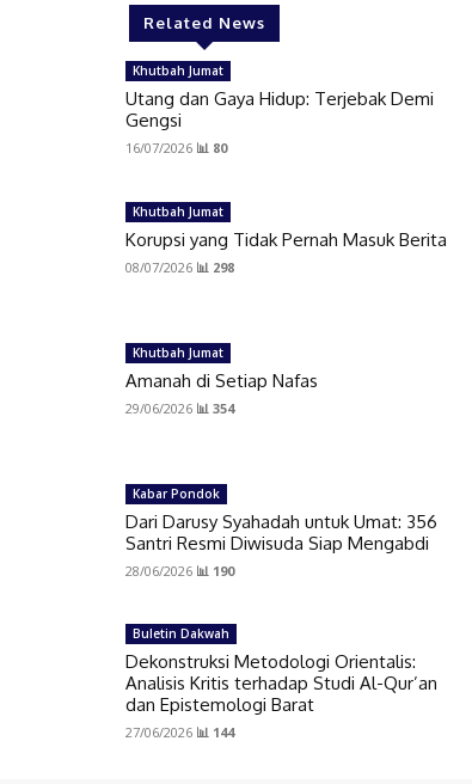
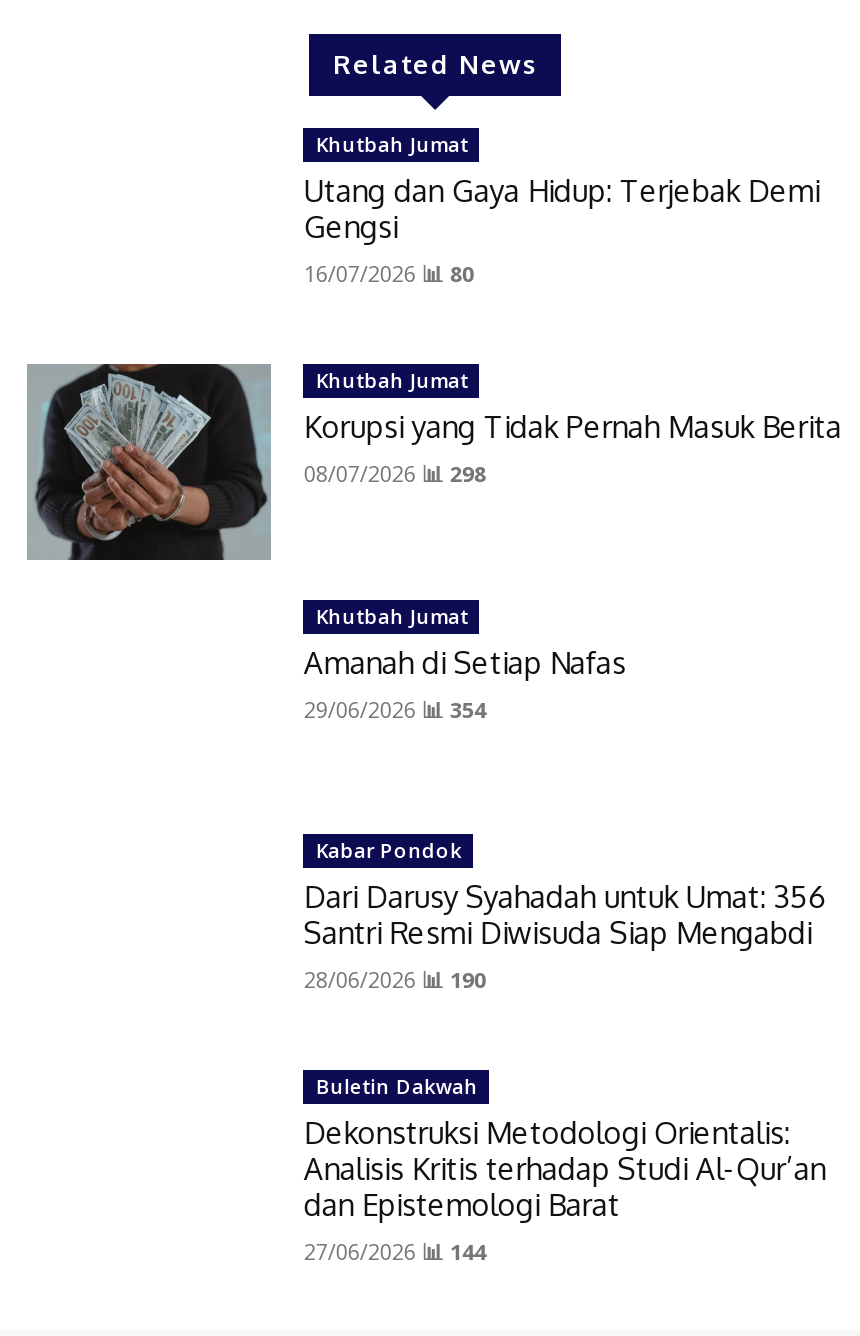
none -> [25,362,273,562] [image]

